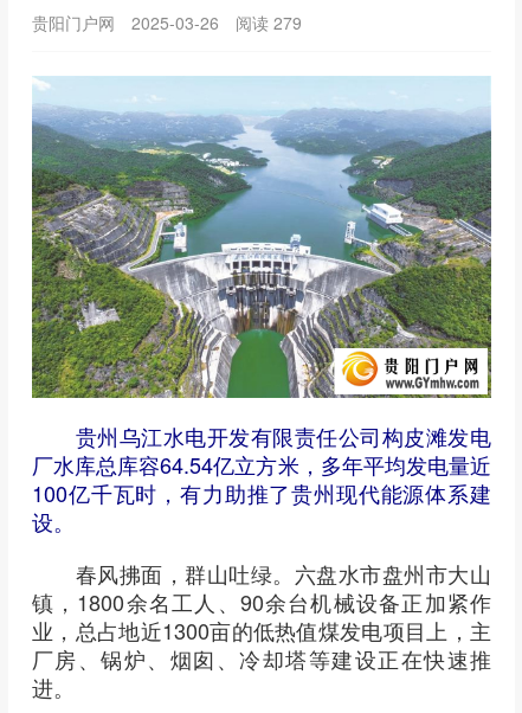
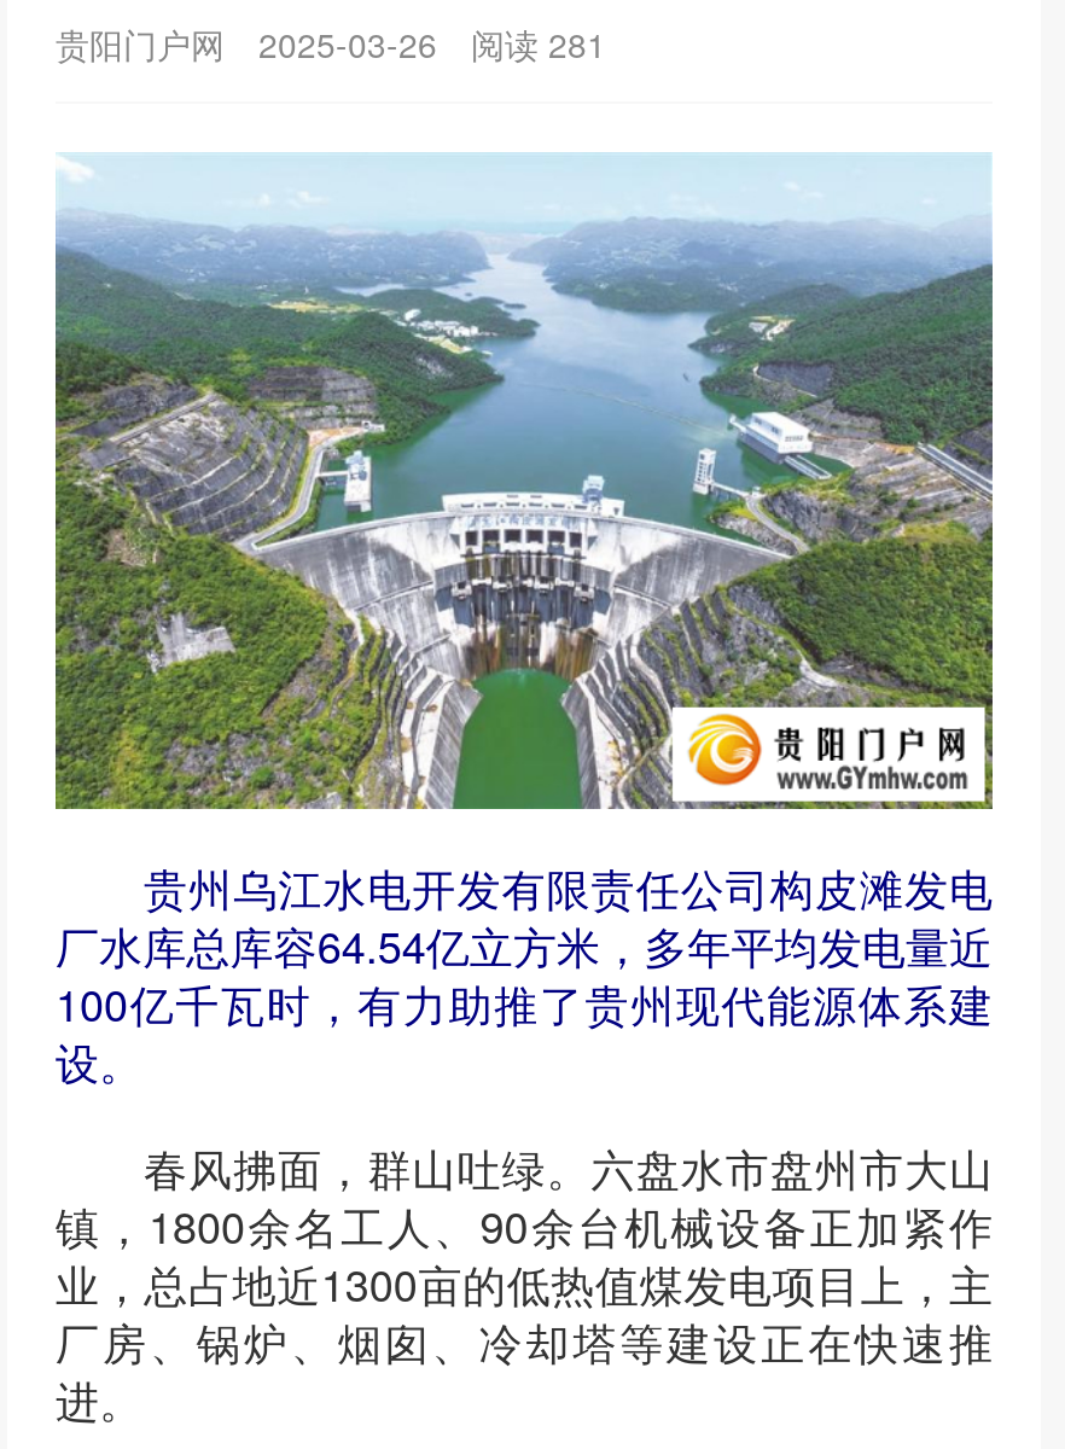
[32,11,302,34] 贵阳门户网 2025-03-26 阅读279 -> [56,19,606,68] 贵阳门户网 2025-03-26 阅读281

